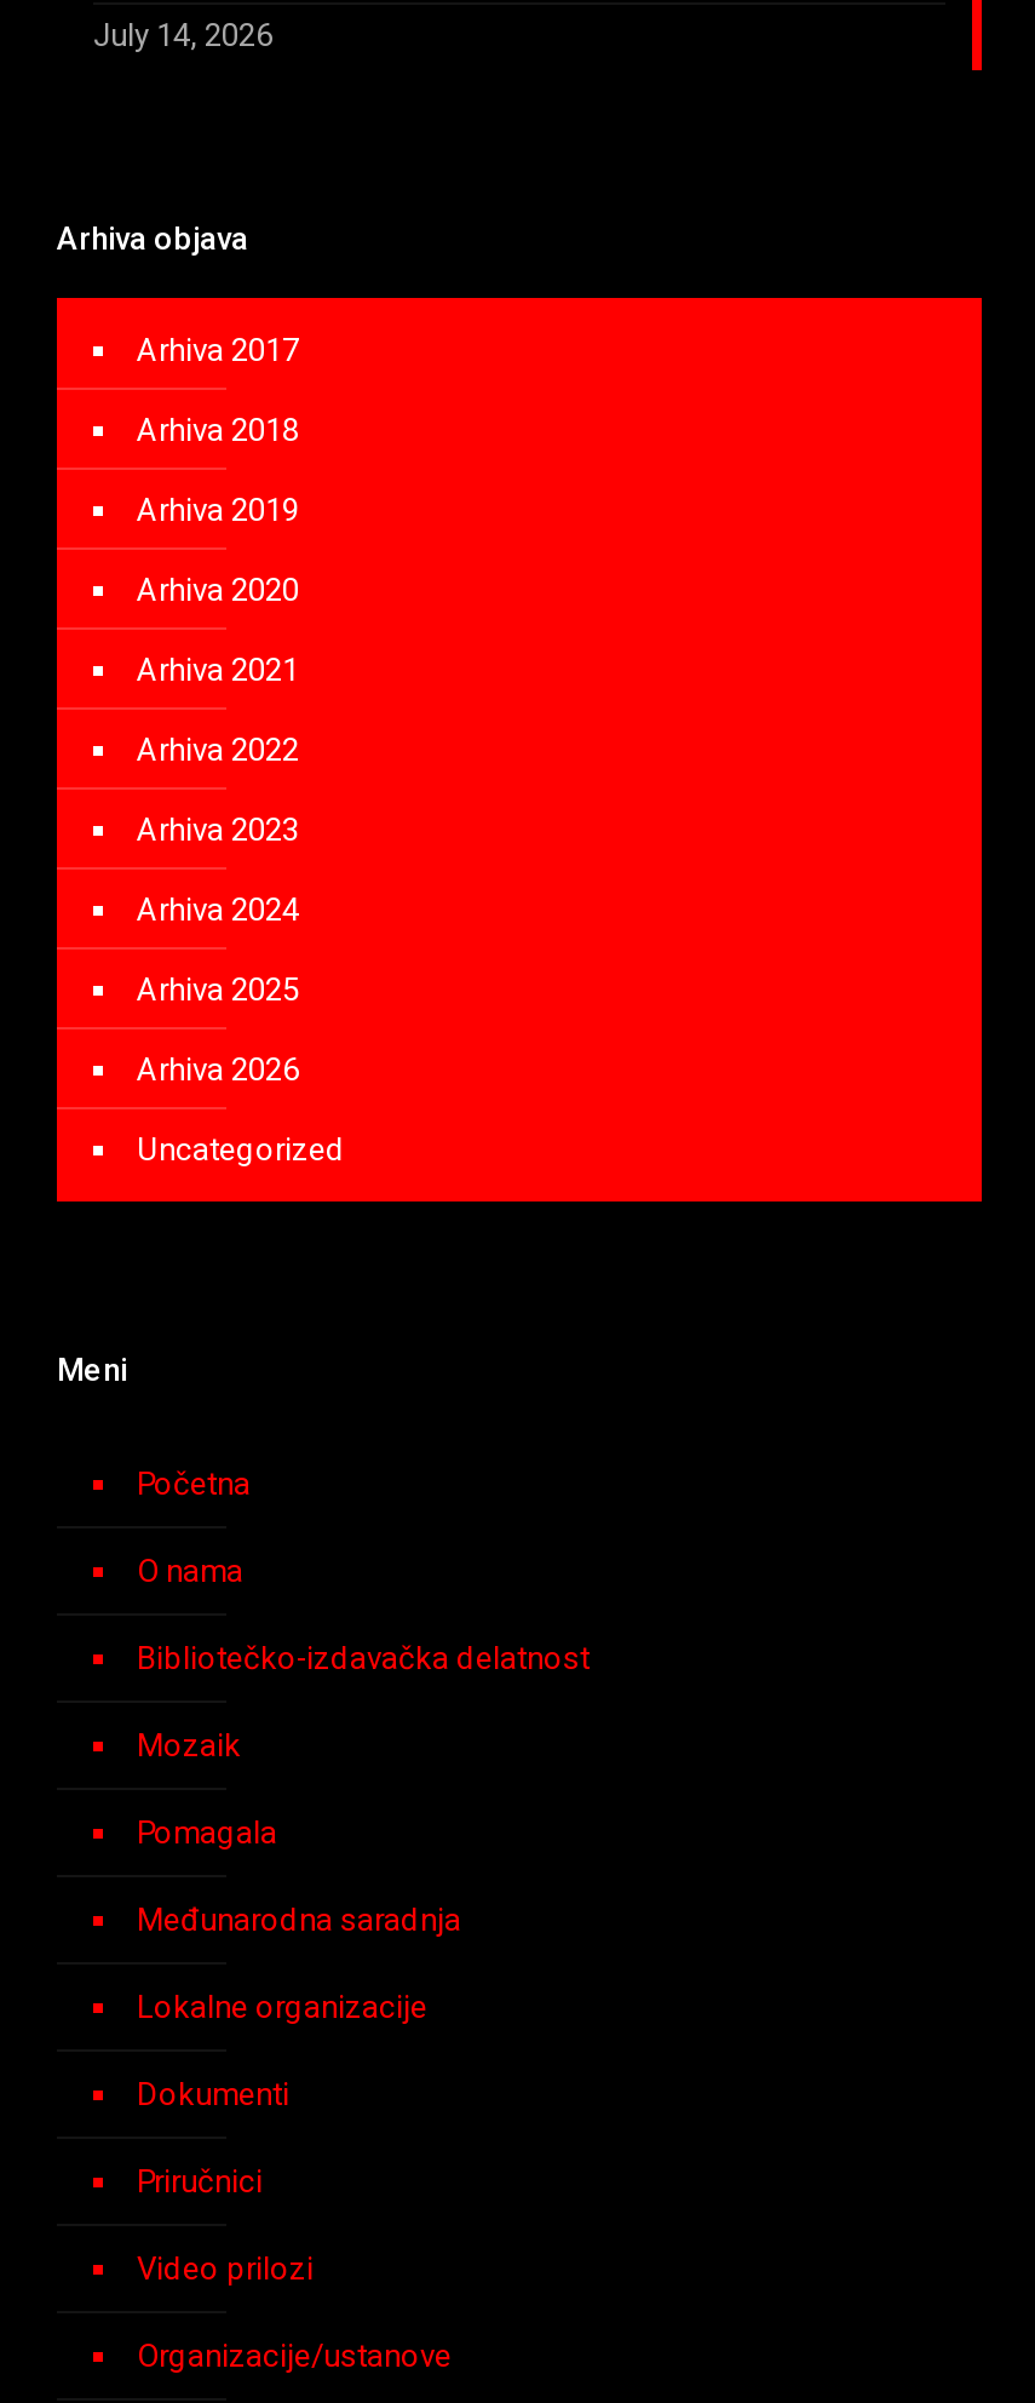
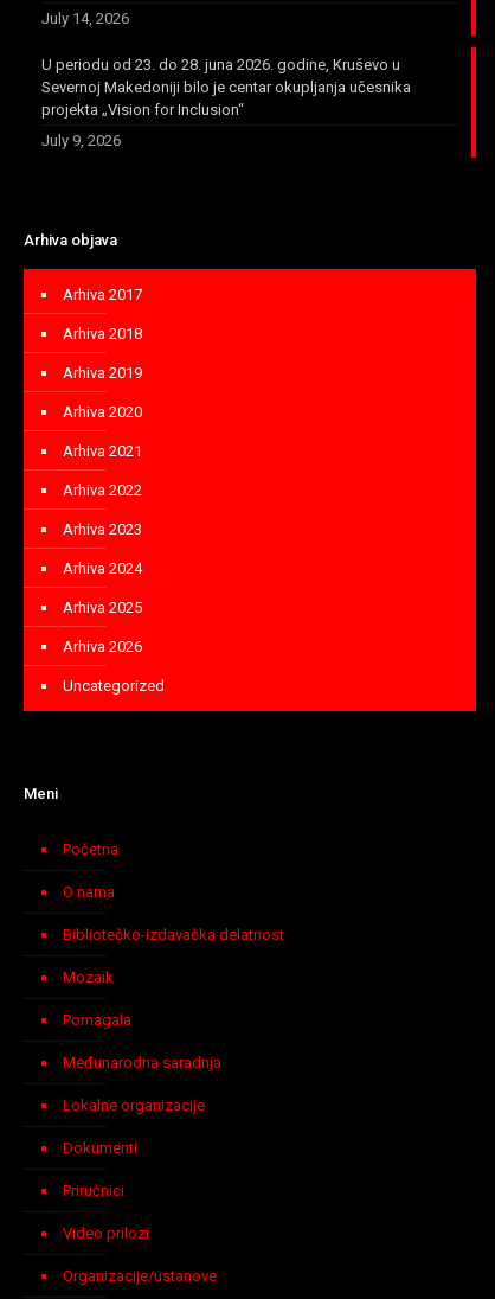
none -> [41,56,411,149] U periodu od 23. do 28. juna 2026. godine, Kruševo u | Severnoj Makedoniji bilo je centar okupljanja učesnika | projekta „Vision for Inclusion“ | July 9, 2026

